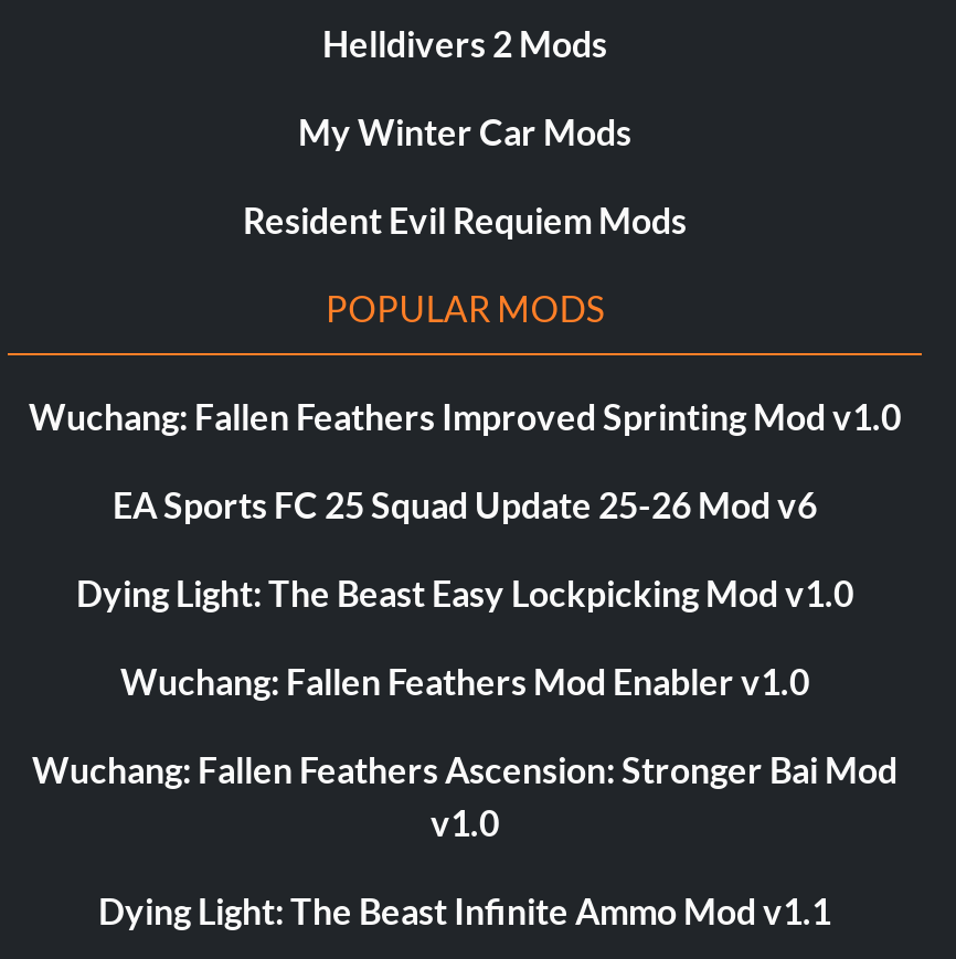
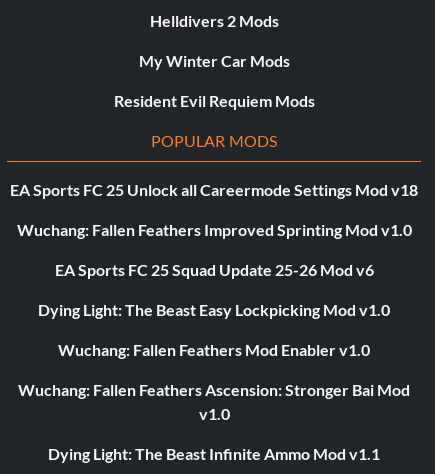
none -> [10,180,418,199] EA Sports FC 25 Unlock all Careermode Settings Mod v18

